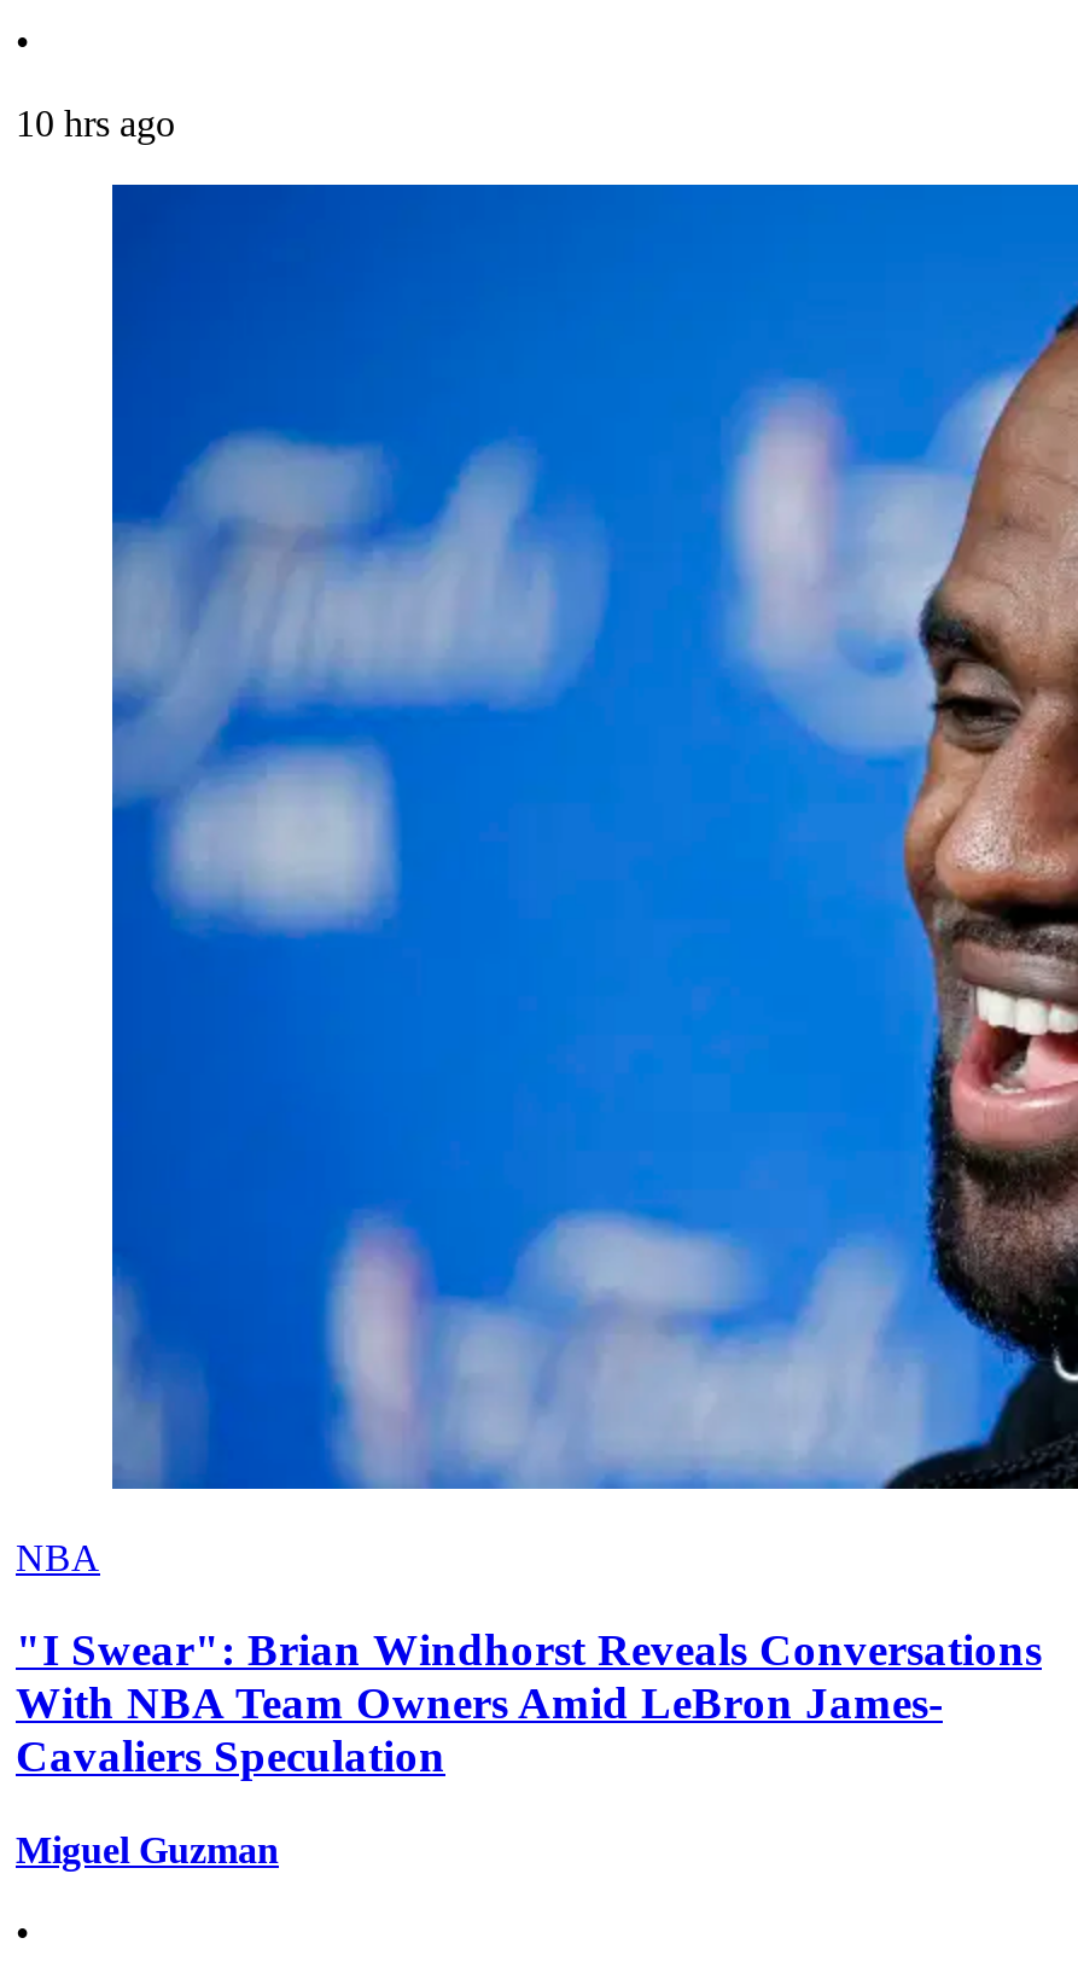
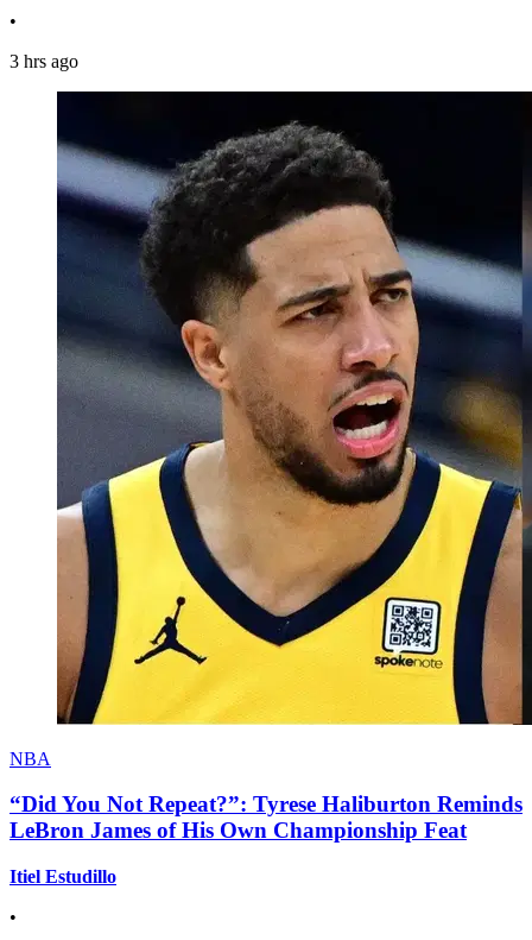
[16,102,175,143] 10 hrs ago -> [9,51,78,71] 3 hrs ago
[110,182,1071,1491] [image] -> [56,90,528,726] [image]
[16,1625,1042,1782] "I Swear": Brian Windhorst Reveals Conversations | With NBA Team Owners Amid LeBron James- | Cavaliers Speculation -> [9,792,522,843] “Did You Not Repeat?”: Tyrese Haliburton Reminds | LeBron James of His Own Championship Feat
[16,1830,279,1871] Miguel Guzman -> [9,867,116,887] Itiel Estudillo

